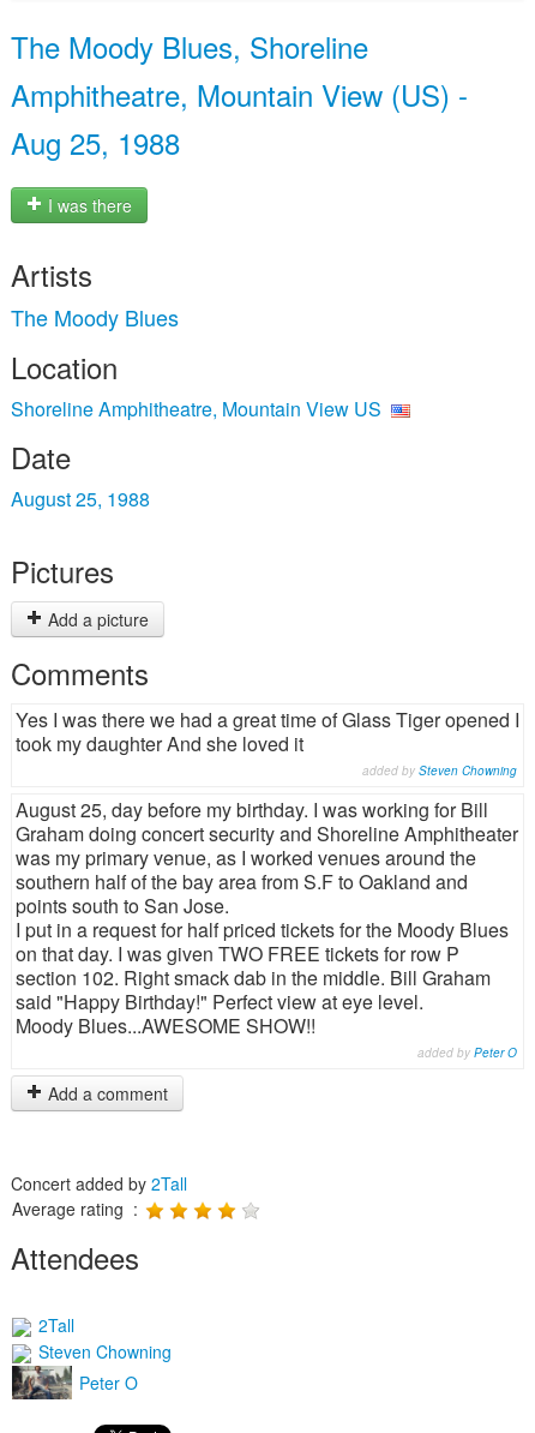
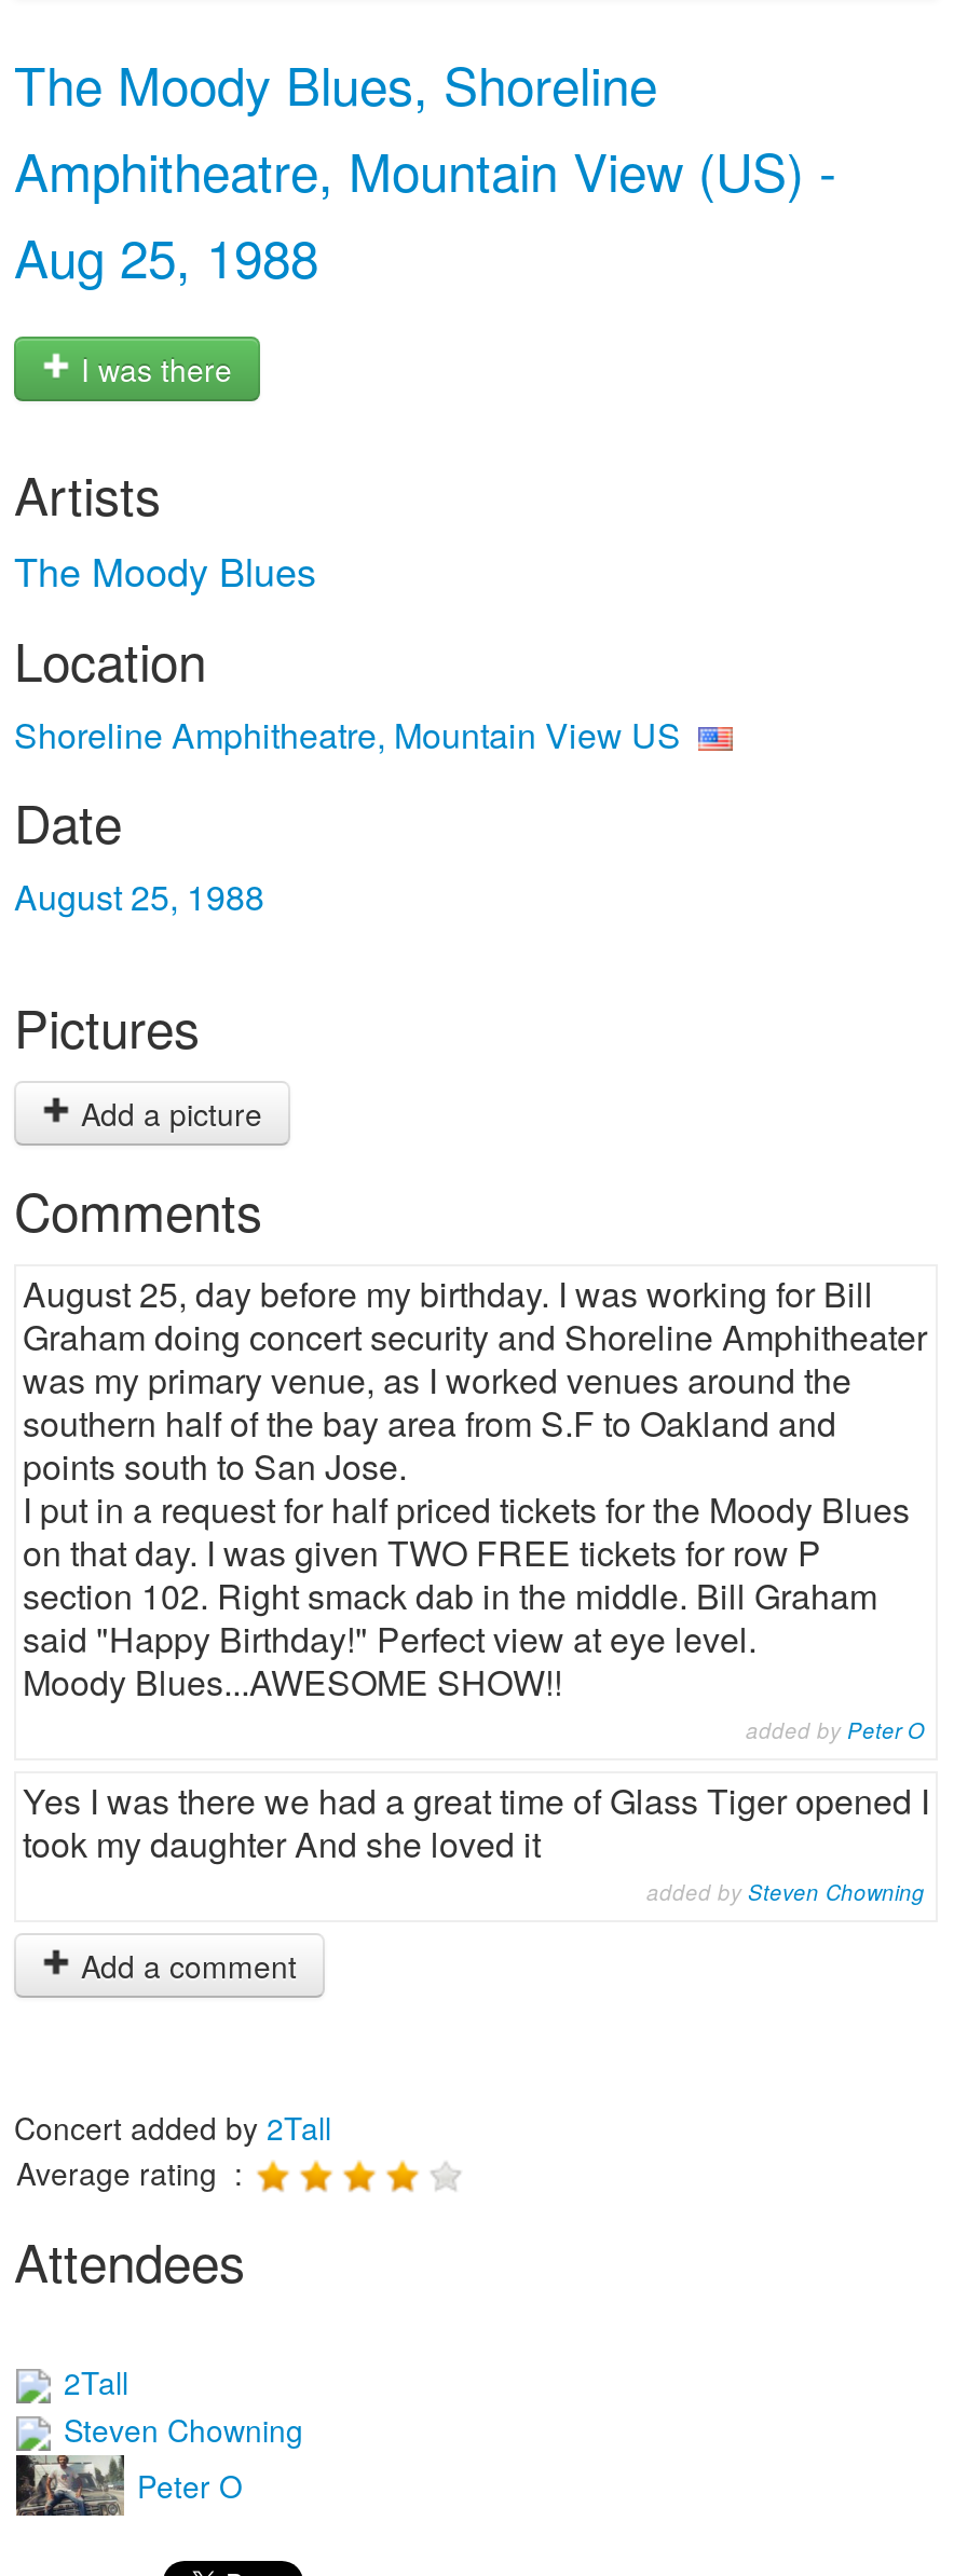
moved [16,706,519,779] -> [23,1776,929,1907]: Yes I was there we had a great time of Glass Tiger opened I | took my daughter And she loved it | added by Steven Chowning
moved [16,796,518,1061] -> [23,1269,927,1745]: August 25, day before my birthday. I was working for Bill | Graham doing concert security and Shoreline Amphitheater | was my primary venue, as I worked venues around the | ... | Moody Blues...AWESOME SHOW!! | added by Peter O

